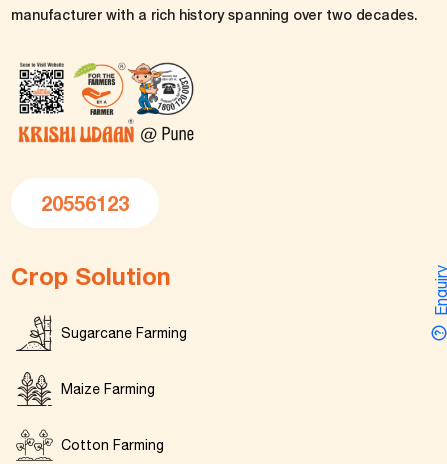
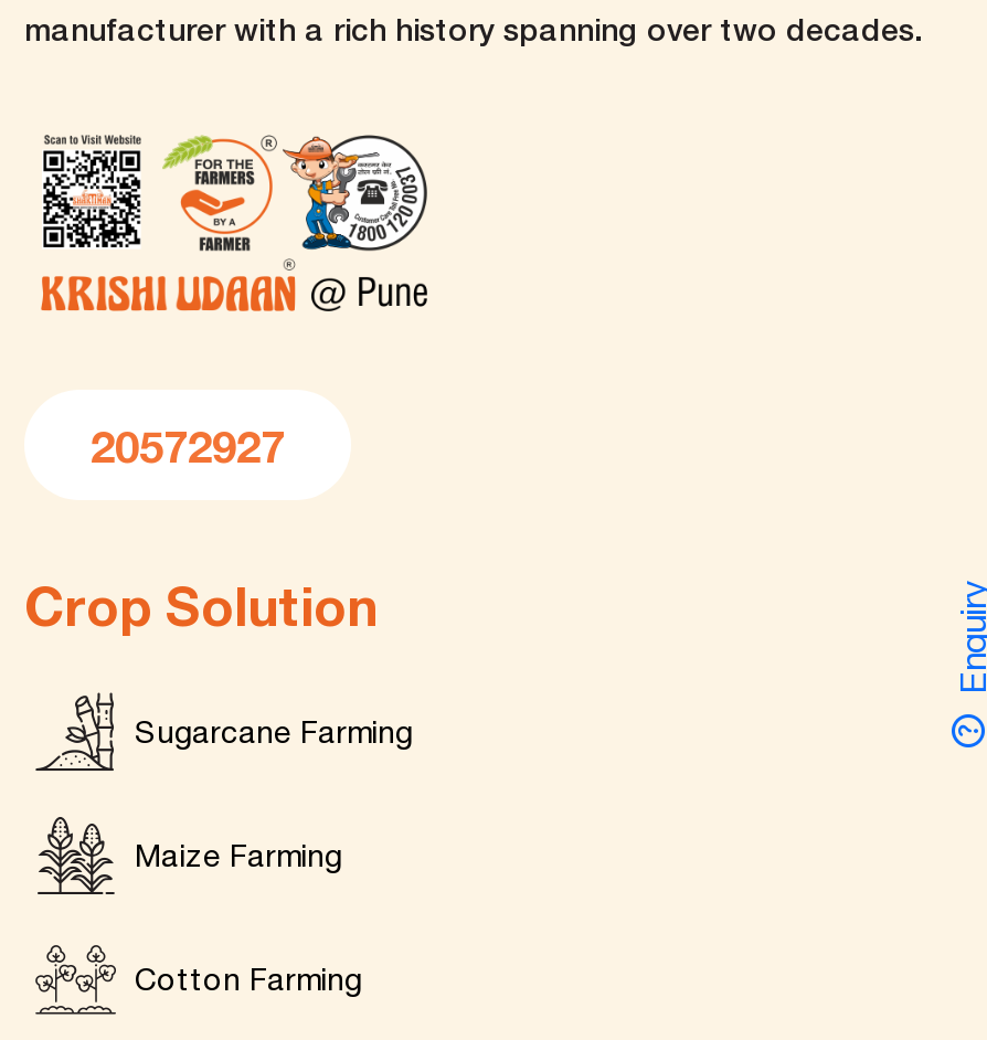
[41,191,129,215] 20556123 -> [91,419,285,472] 20572927

